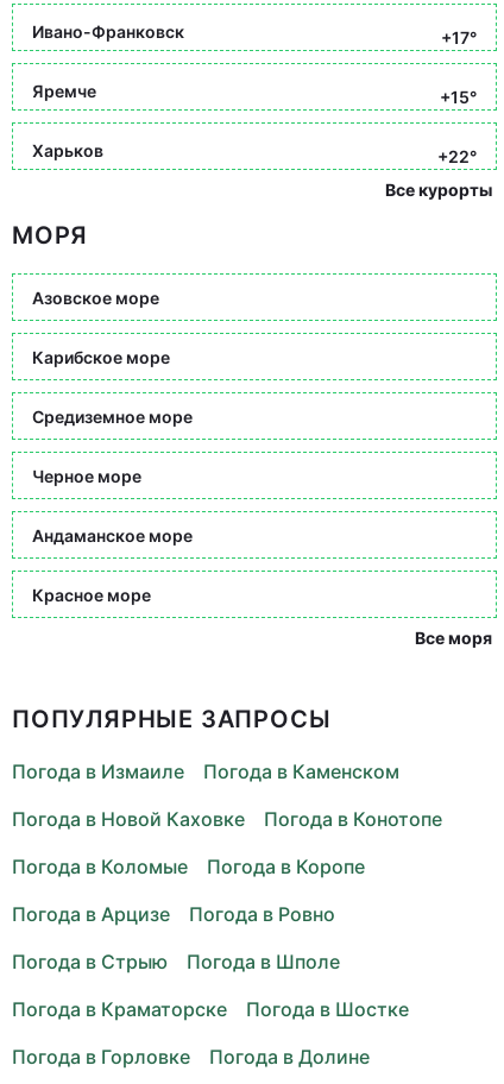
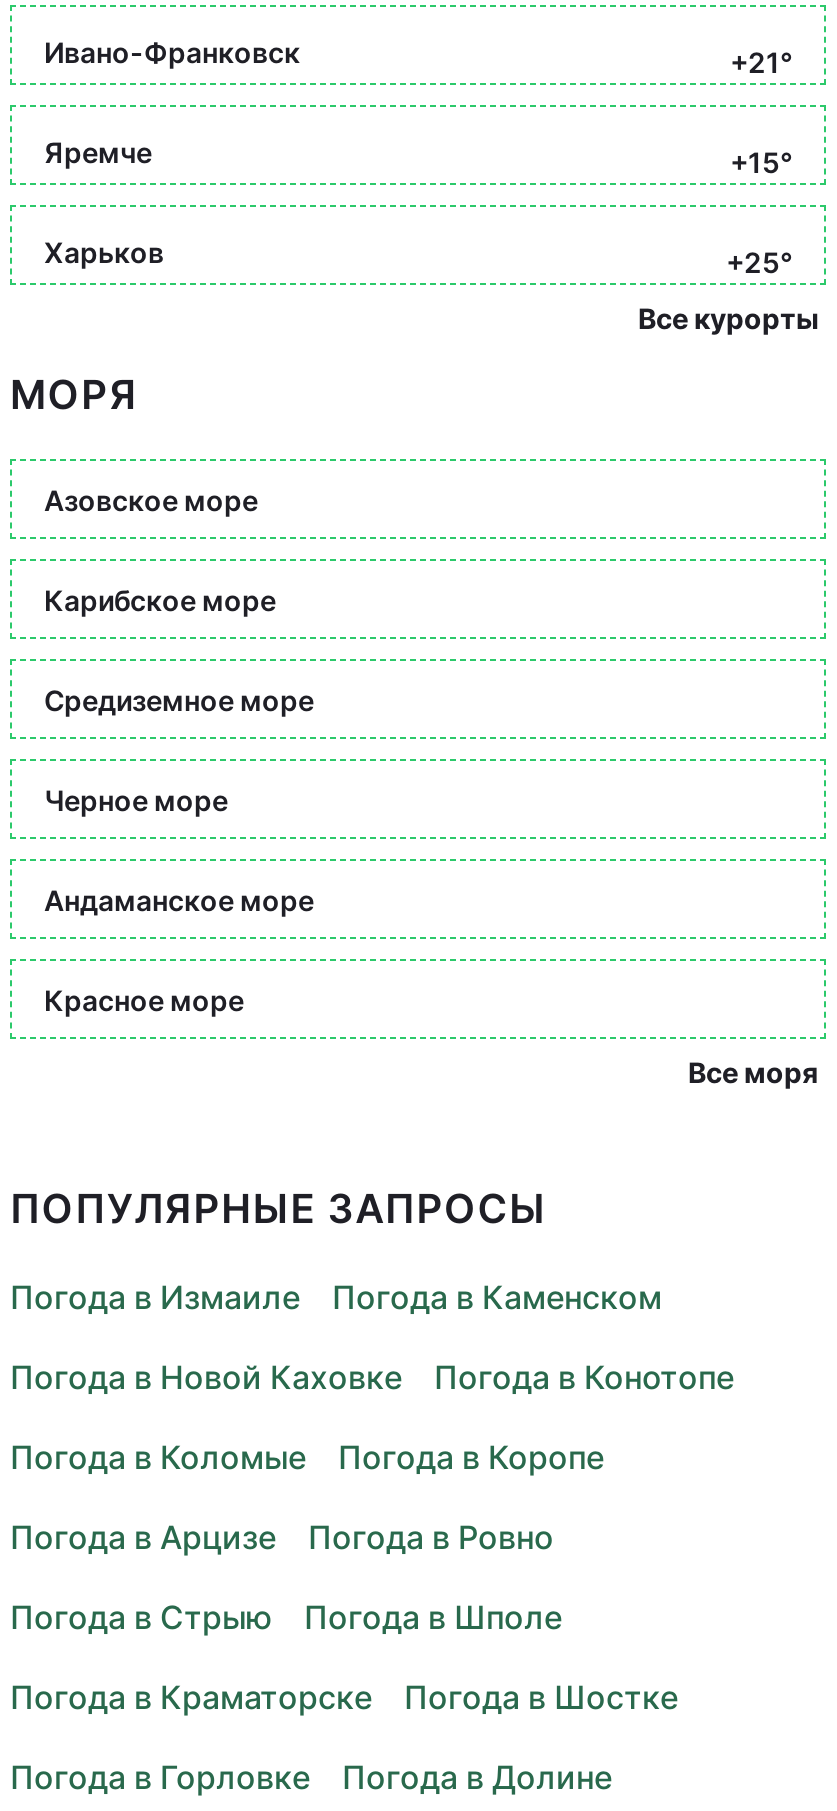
[441,27,477,48] +17° -> [730,45,792,79] +21°
[437,146,477,166] +22° -> [726,245,792,279] +25°

